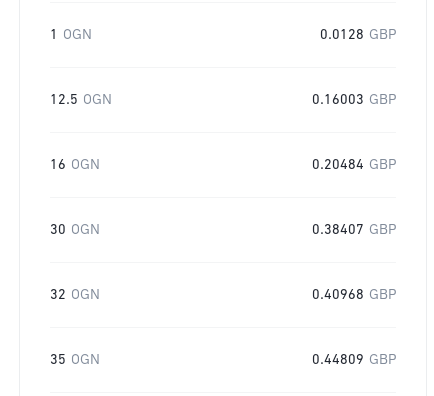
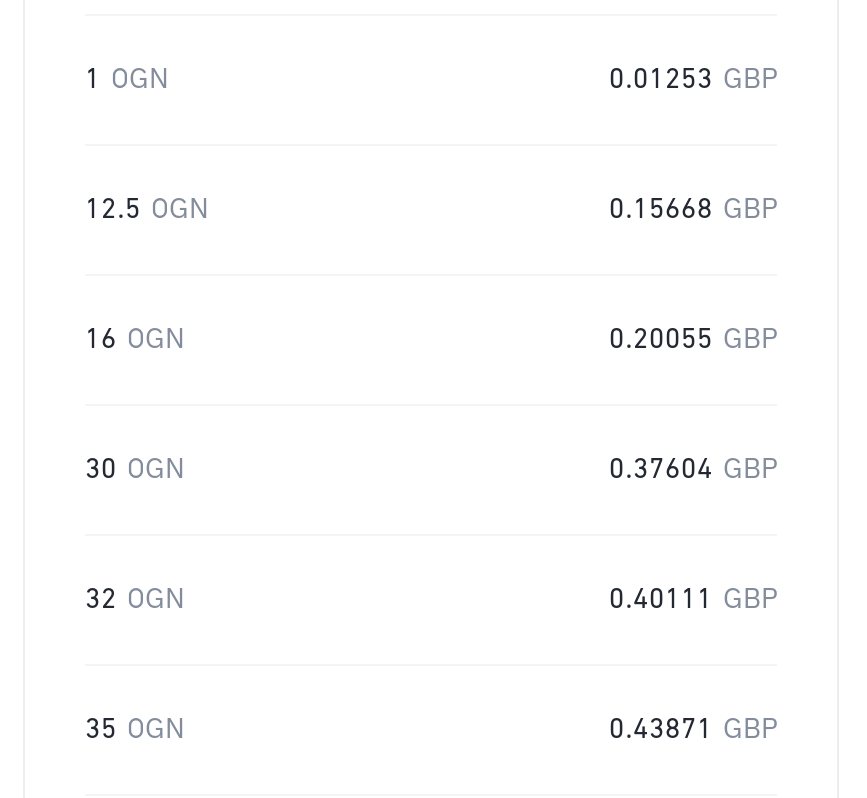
[320,28,396,42] 0.0128 GBP -> [609,66,777,94] 0.01253 GBP
[312,93,396,107] 0.16003 GBP -> [609,196,777,224] 0.15668 GBP
[312,158,396,172] 0.20484 GBP -> [609,326,777,354] 0.20055 GBP
[312,223,396,237] 0.38407 GBP -> [609,456,777,484] 0.37604 GBP
[312,288,396,302] 0.40968 GBP -> [609,586,777,614] 0.40111 GBP
[312,353,396,367] 0.44809 GBP -> [609,716,777,744] 0.43871 GBP

